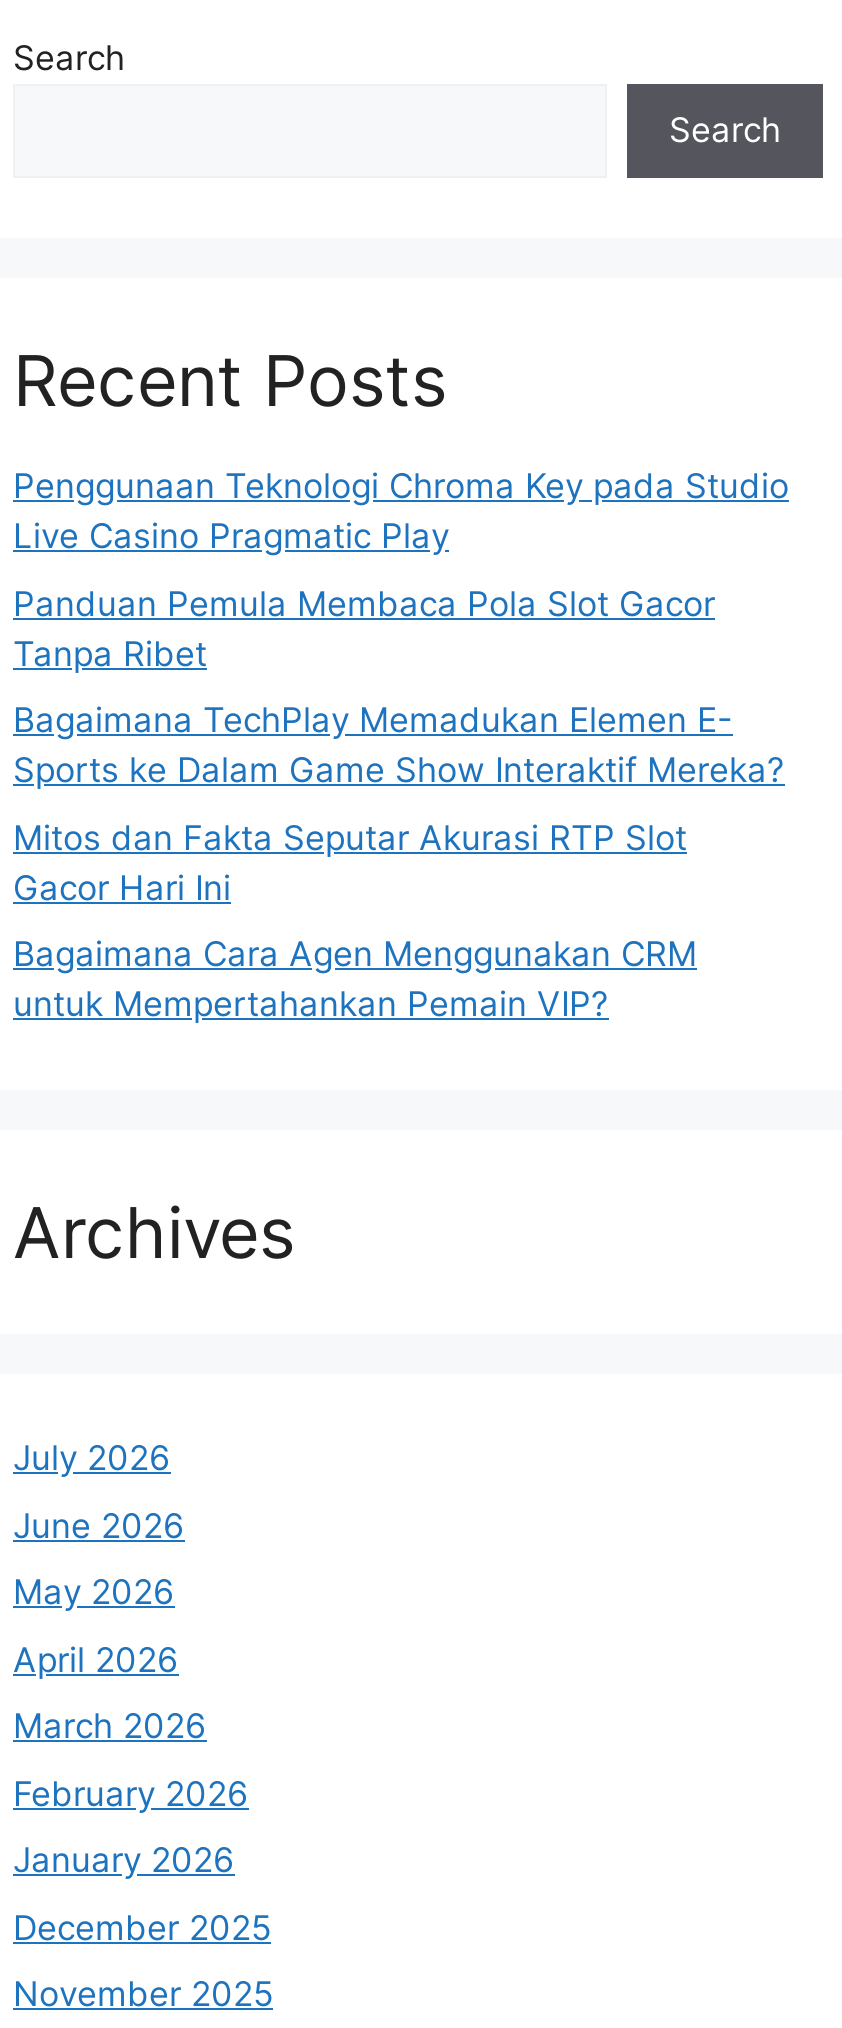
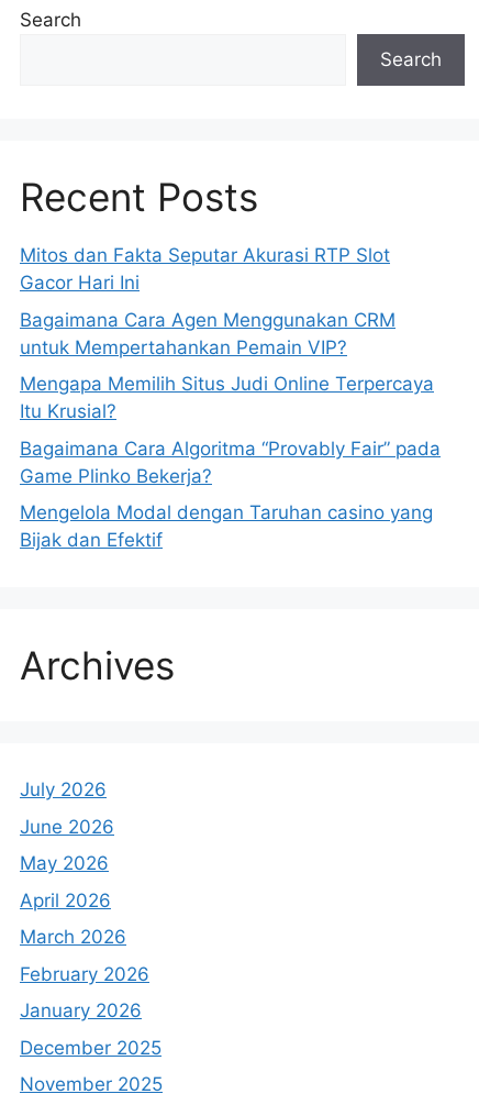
[13,466,789,790] Penggunaan Teknologi Chroma Key pada Studio | Live Casino Pragmatic Play | Panduan Pemula Membaca Pola Slot Gacor | Tanpa Ribet | Bagaimana TechPlay Memadukan Elemen E- | Sports ke Dalam Game Show Interaktif Mereka? -> none
moved [13,817,697,1024] -> [20,244,396,358]: Mitos dan Fakta Seputar Akurasi RTP Slot | Gacor Hari Ini | Bagaimana Cara Agen Menggunakan CRM | untuk Mempertahankan Pemain VIP?
none -> [20,373,441,551] Mengapa Memilih Situs Judi Online Terpercaya | Itu Krusial? | Bagaimana Cara Algoritma “Provably Fair” pada | Game Plinko Bekerja? | Mengelola Modal dengan Taruhan casino yang | Bijak dan Efektif

